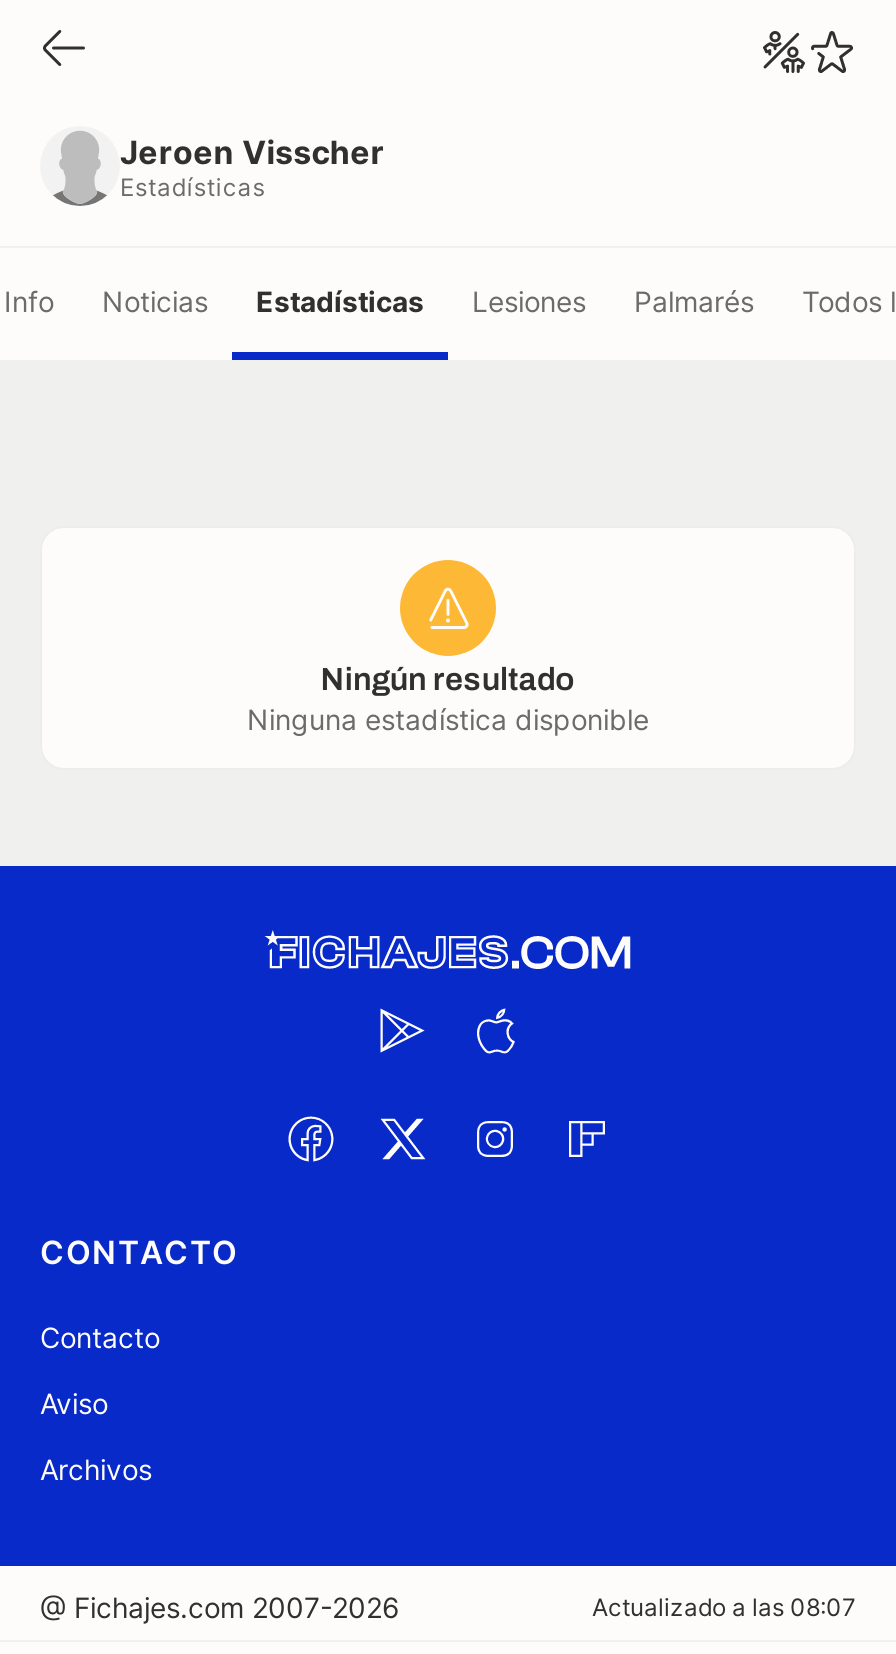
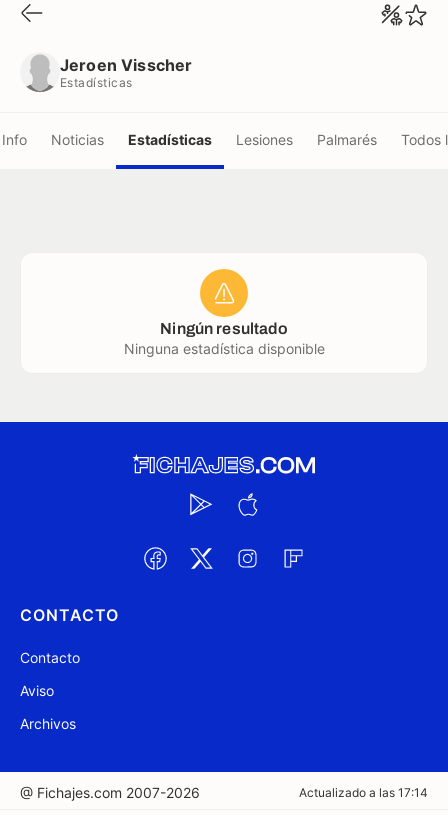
[592,1592,856,1622] Actualizado a las 08:07 -> [299,785,428,800] Actualizado a las 17:14

